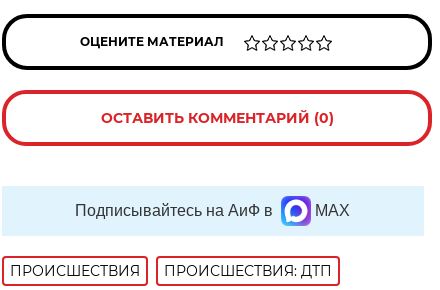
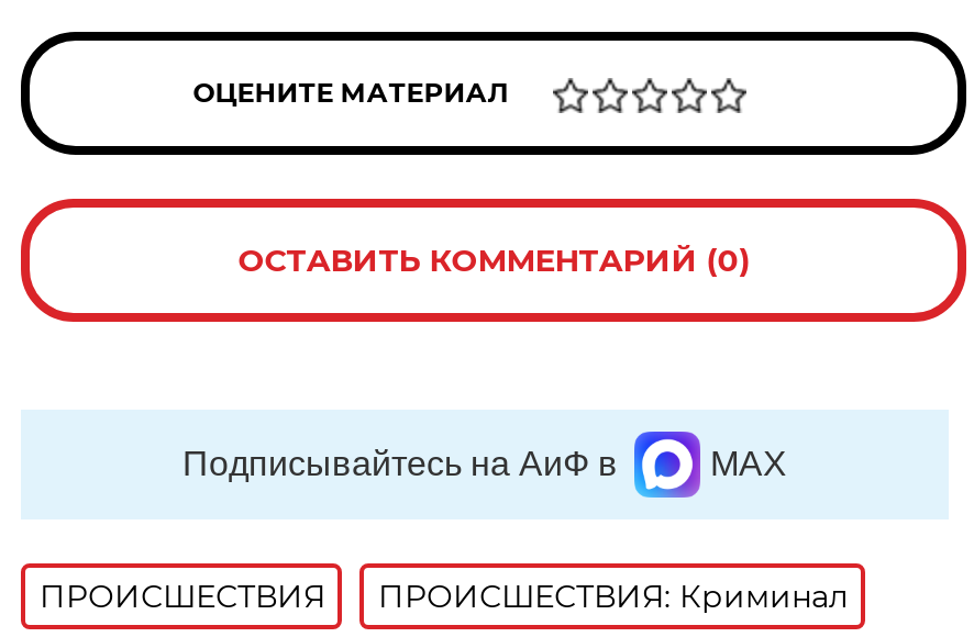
[164,262,332,280] ПРОИСШЕСТВИЯ: ДТП -> [378,577,848,616] ПРОИСШЕСТВИЯ: Криминал

